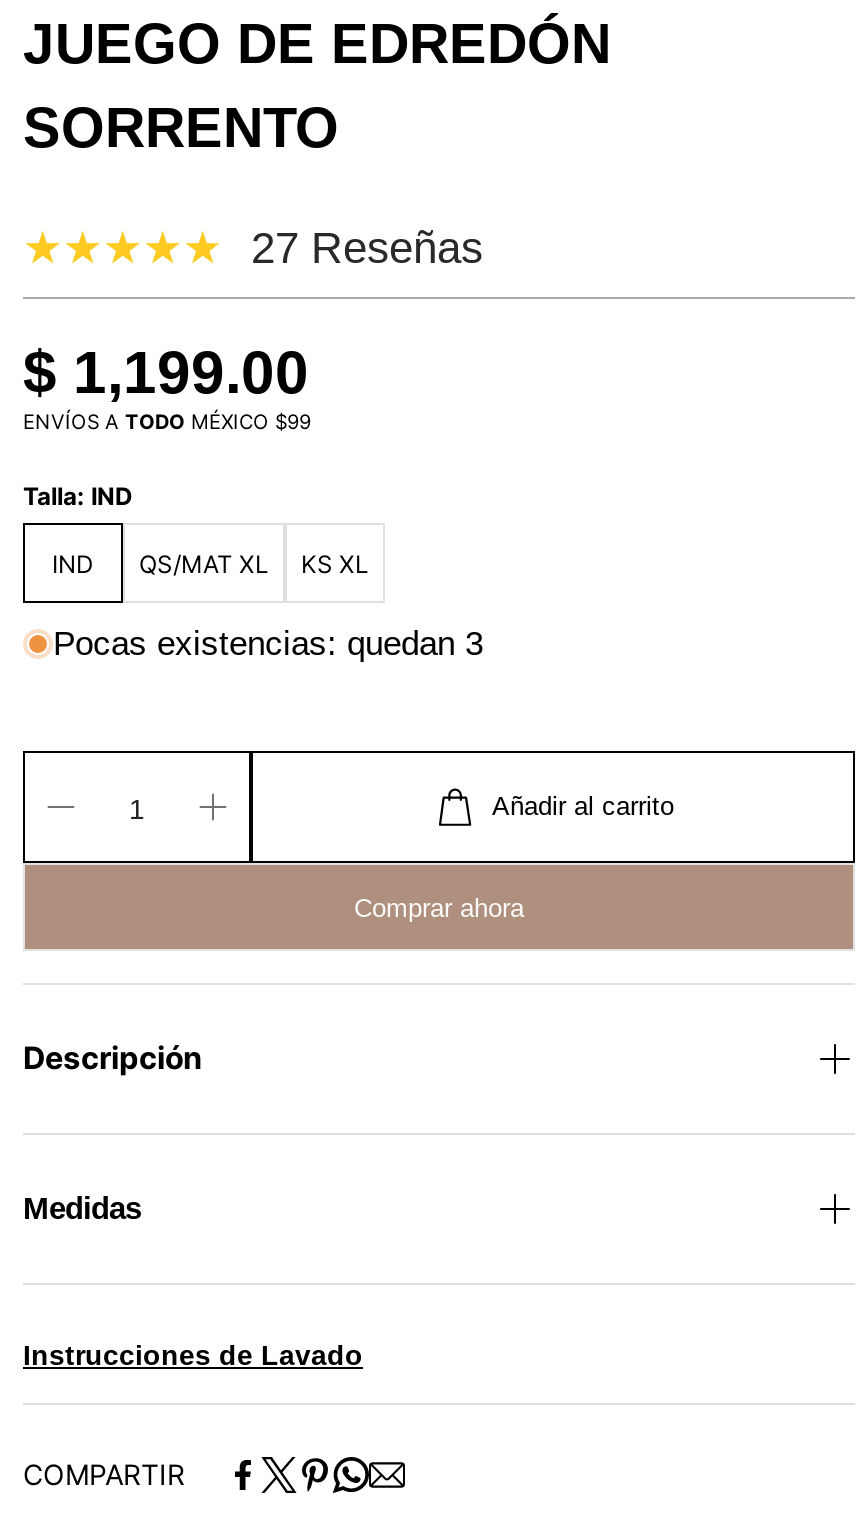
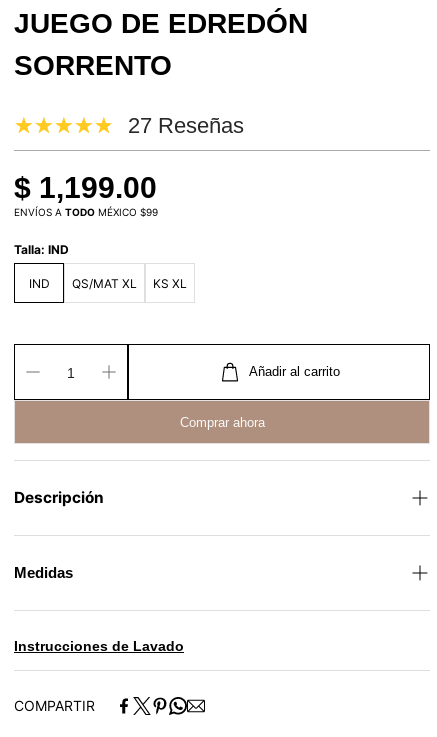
[53,625,483,663] Pocas existencias: quedan 3 -> none

